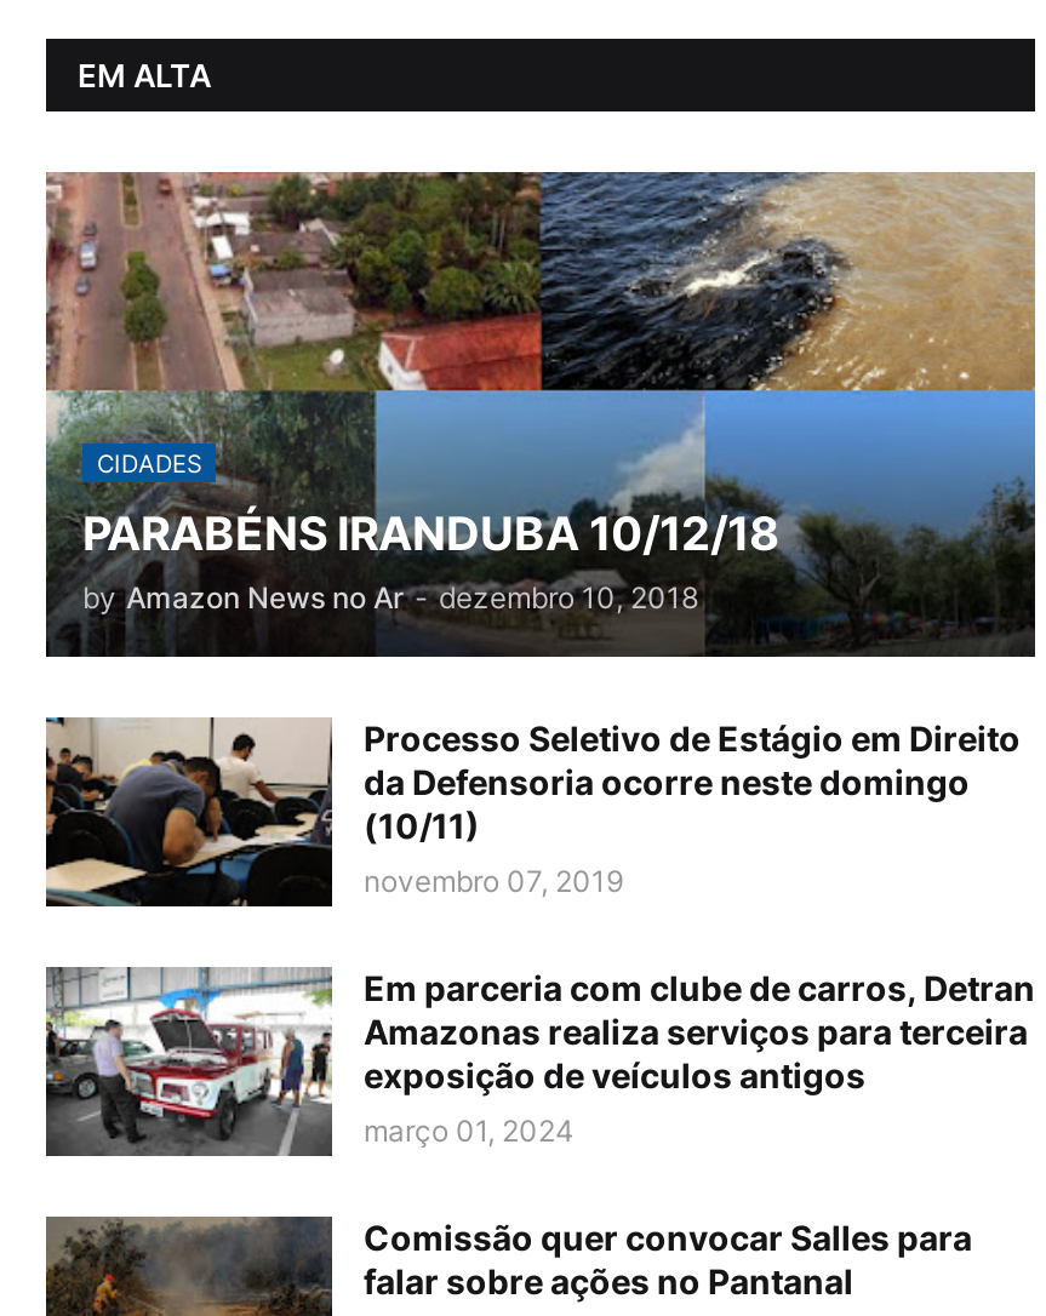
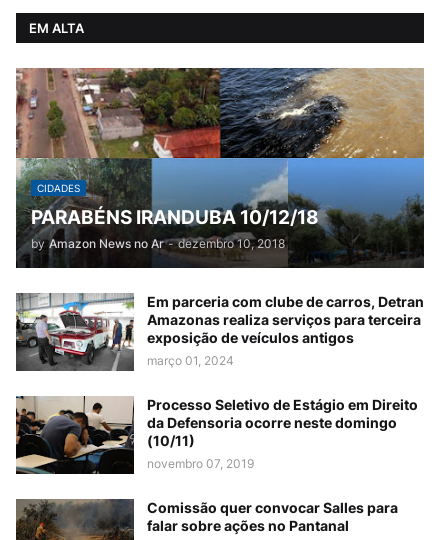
moved [46,717,1021,904] -> [16,396,418,474]: [image] | Processo Seletivo de Estágio em Direito | da Defensoria ocorre neste domingo | (10/11) | novembro 07, 2019
moved [41,962,1035,1154] -> [14,291,424,370]: [image] | Em parceria com clube de carros, Detran | Amazonas realiza serviços para terceira | exposição de veículos antigos | março 01, 2024

